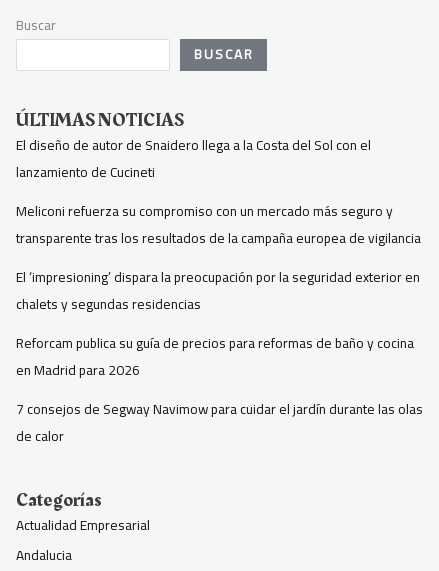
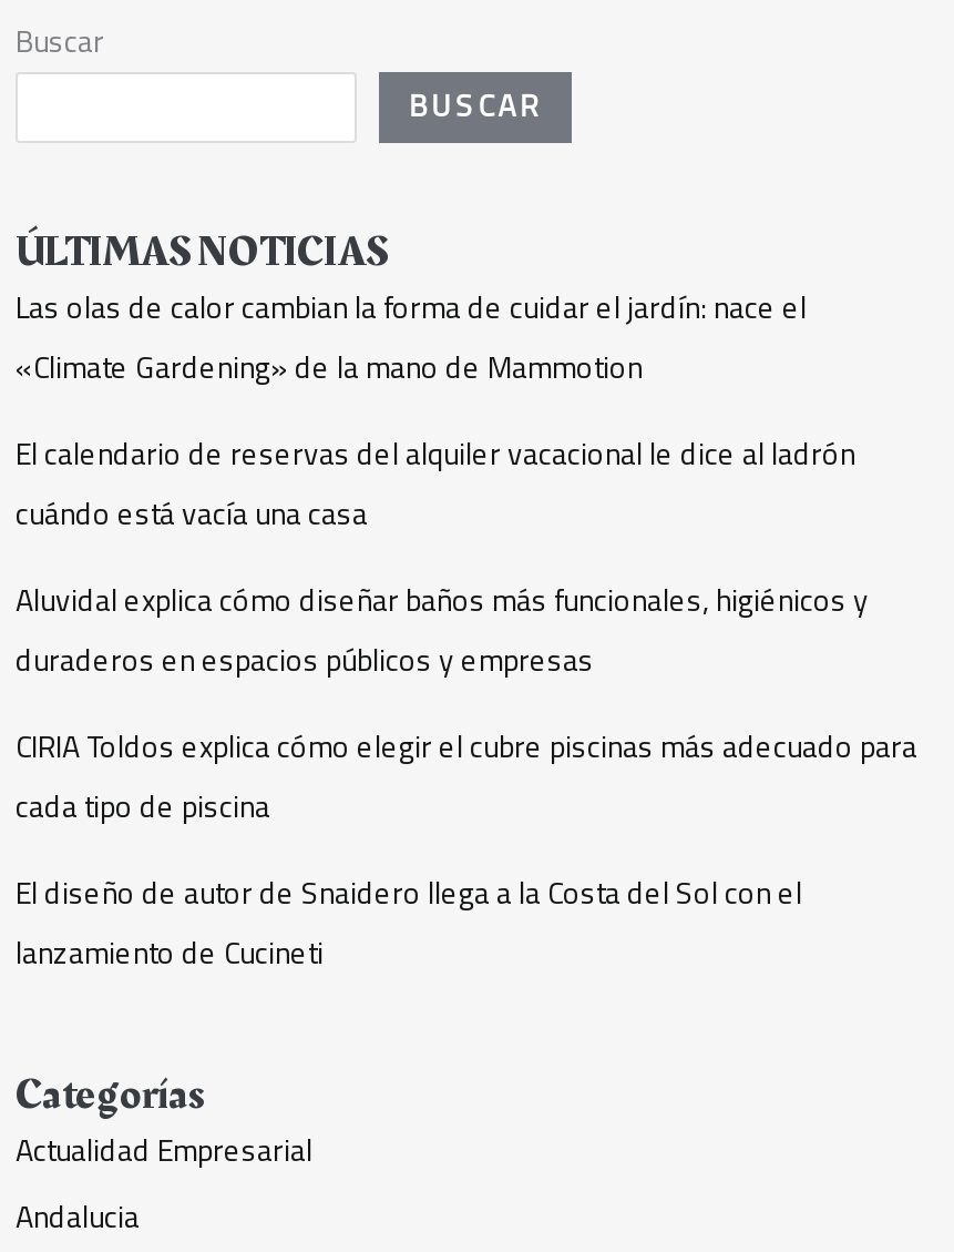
none -> [16,279,917,835] Las olas de calor cambian la forma de cuidar el jardín: nace el | «Climate Gardening» de la mano de Mammotion | El calendario de reservas del alquiler vacacional le dice al ladrón | cuándo está vacía una casa | Aluvidal explica cómo diseñar baños más funcionales, higiénicos y | duraderos en espacios públicos y empresas | CIRIA Toldos explica cómo elegir el cubre piscinas más adecuado para | cada tipo de piscina
moved [16,132,371,185] -> [16,864,802,982]: El diseño de autor de Snaidero llega a la Costa del Sol con el | lanzamiento de Cucineti
[16,198,423,449] Meliconi refuerza su compromiso con un mercado más seguro y | transparente tras los resultados de la campaña europea de vigilancia | El ‘impresioning’ dispara la preocupación por la seguridad exterior en | chalets y segundas residencias | Reforcam publica su guía de precios para reformas de baño y cocina | en Madrid para 2026 | 7 consejos de Segway Navimow para cuidar el jardín durante las olas | de calor -> none

